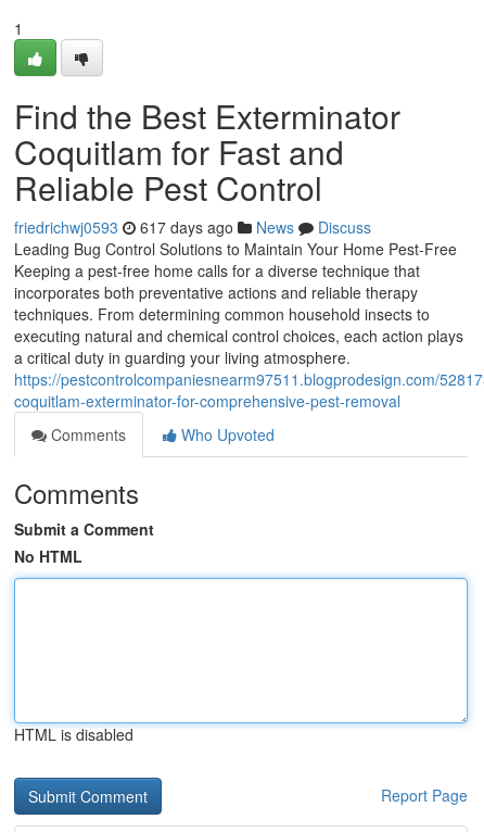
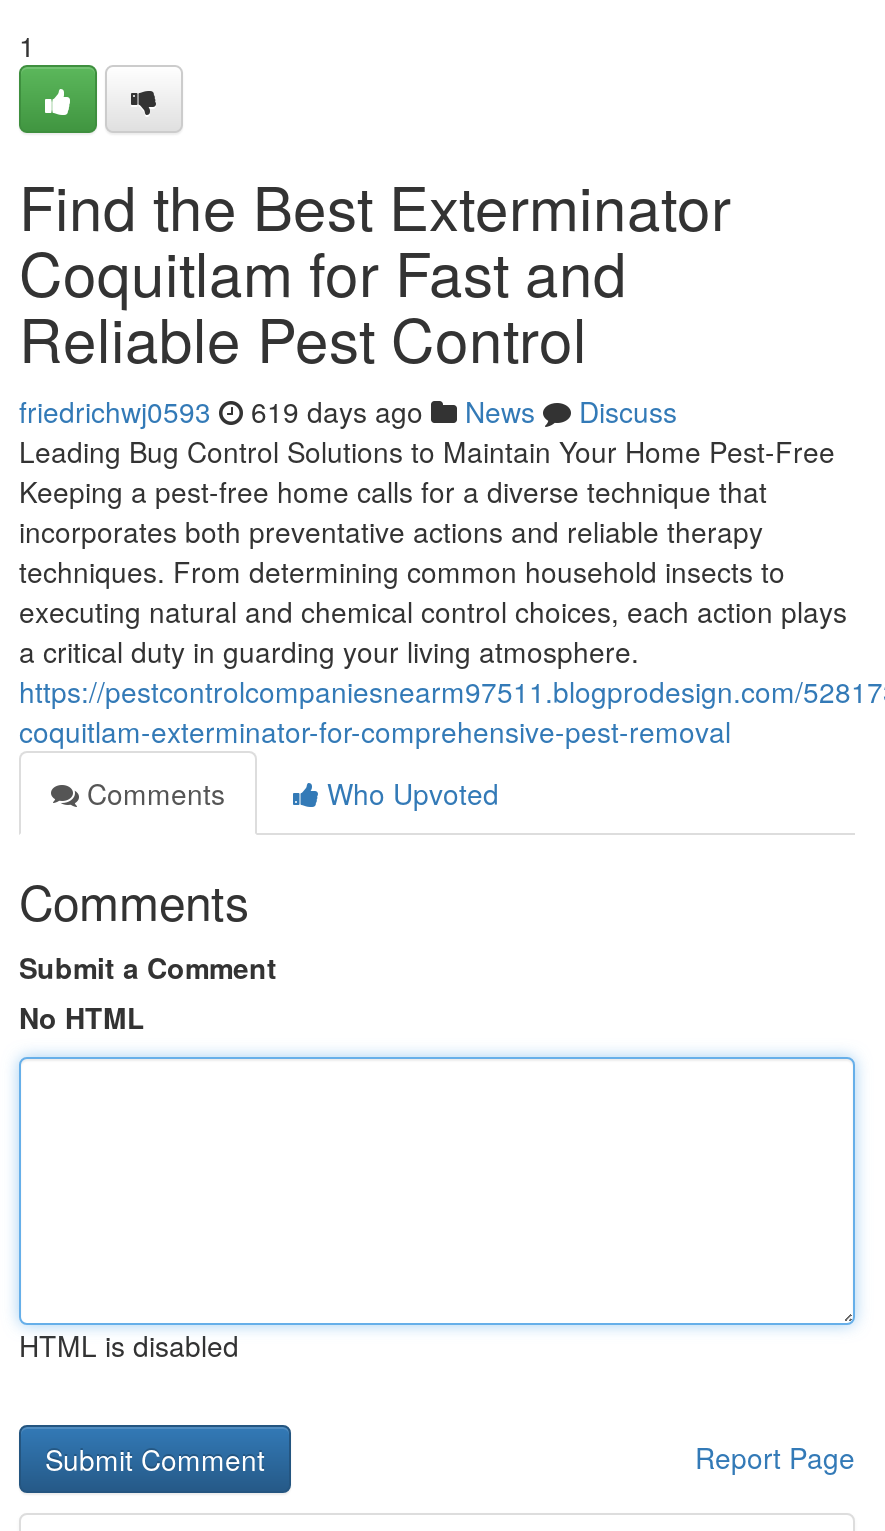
[14,216,371,238] friedrichwj0593 617 days ago News Discuss -> [19,391,677,431] friedrichwj0593 619 days ago News Discuss

